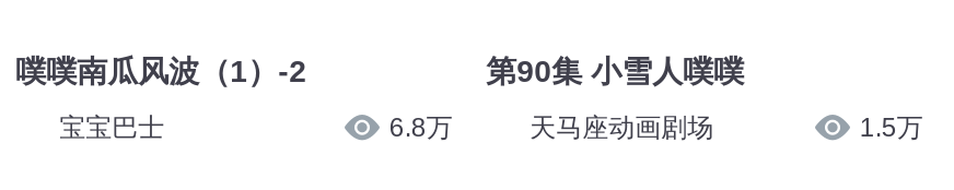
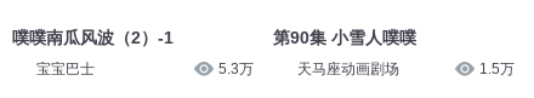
[16,53,307,88] 噗噗南瓜风波（1）-2 -> [12,28,173,47] 噗噗南瓜风波（2）-1
[389,112,453,143] 6.8万 -> [219,60,254,77] 5.3万

